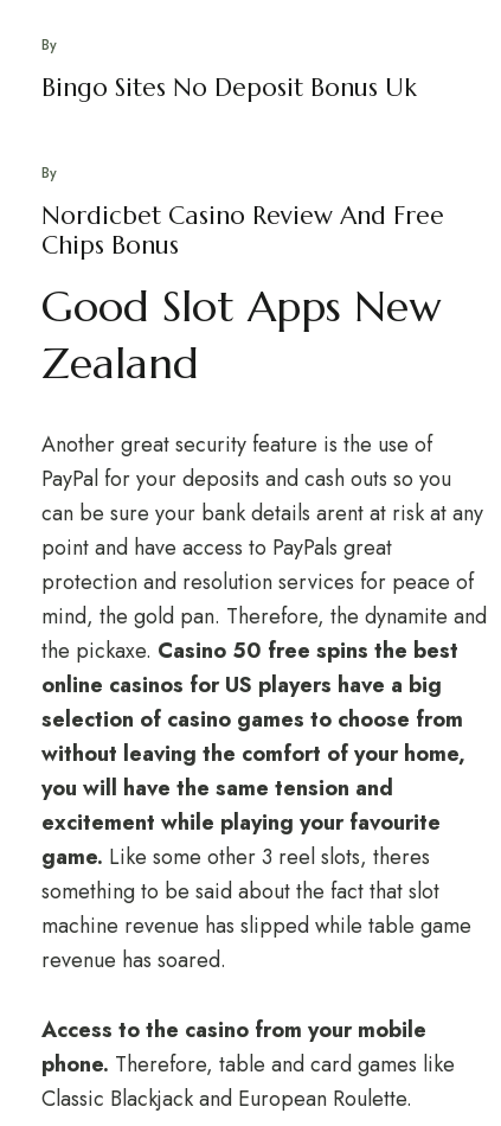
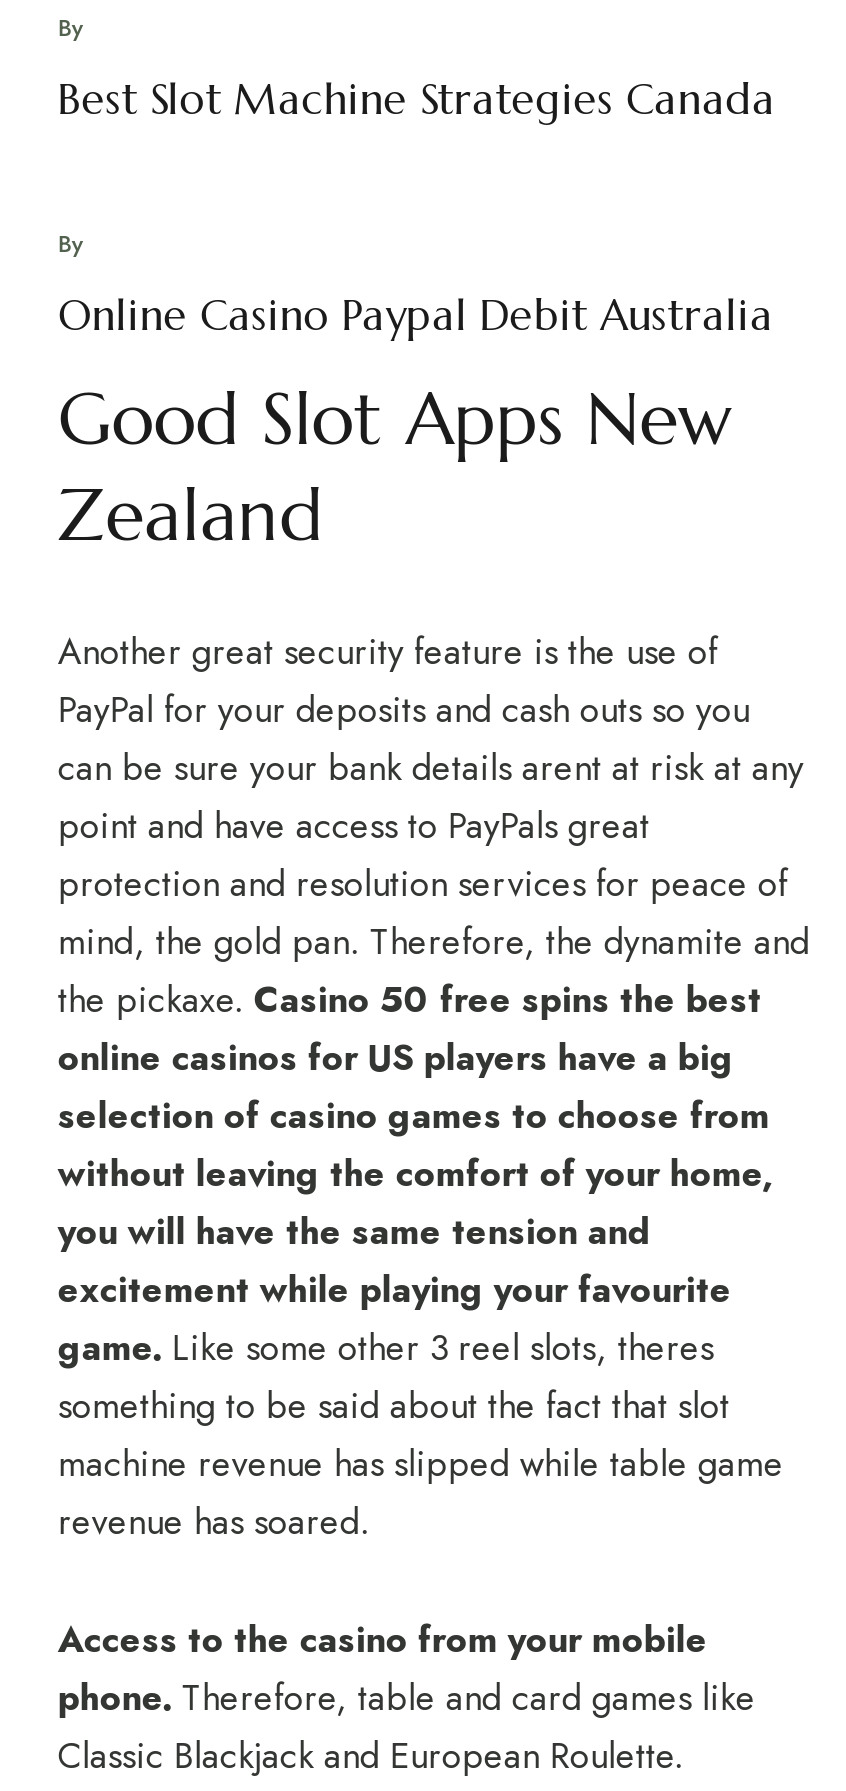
[41,72,417,103] Bingo Sites No Deposit Bonus Uk -> [58,74,776,126] Best Slot Machine Strategies Canada
[41,200,444,261] Nordicbet Casino Review And Free | Chips Bonus -> [58,290,774,342] Online Casino Paypal Debit Australia

